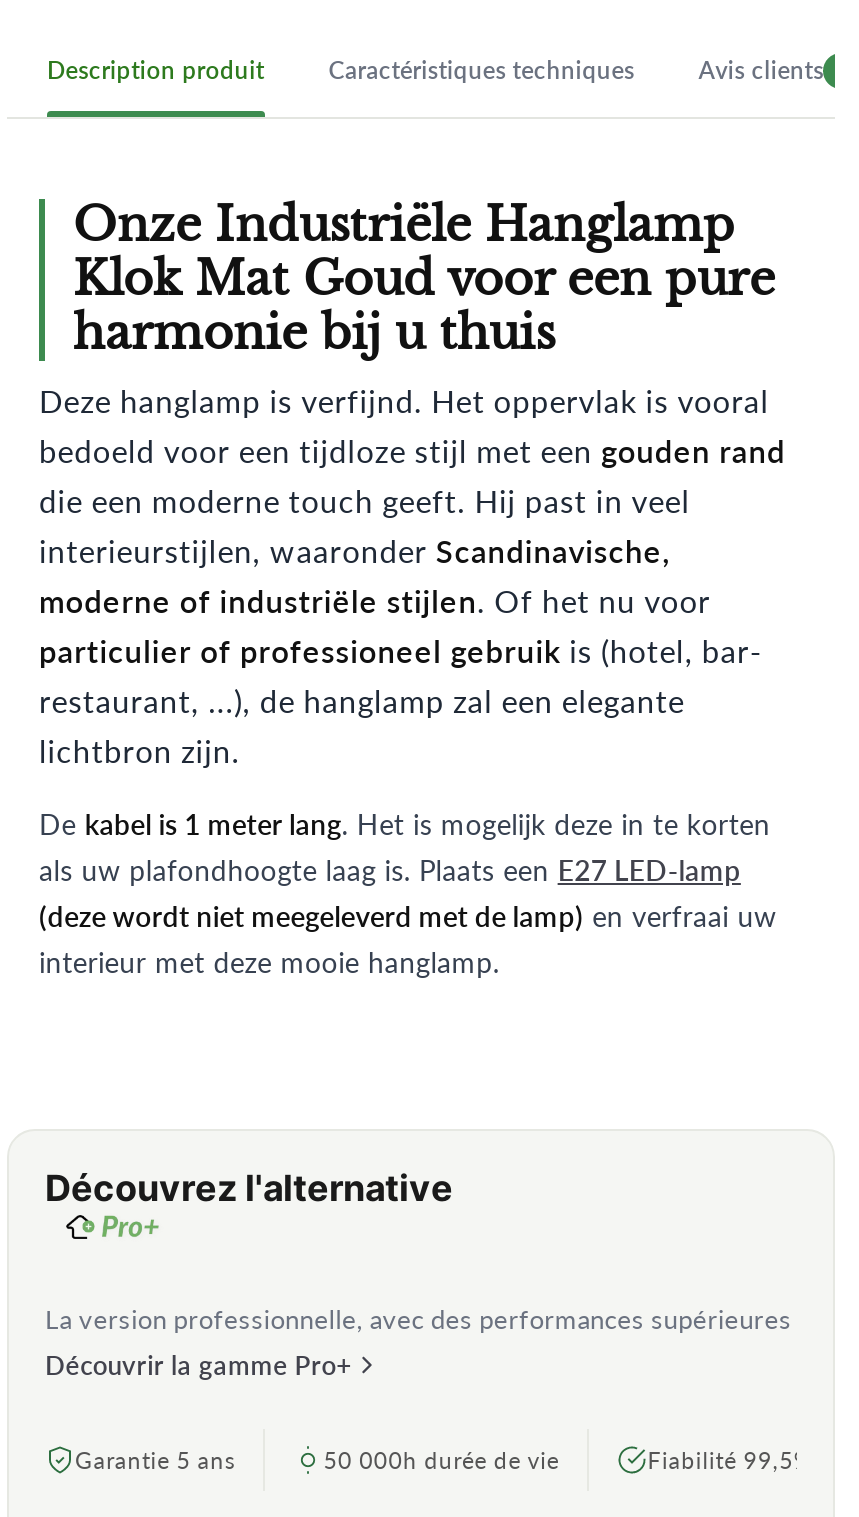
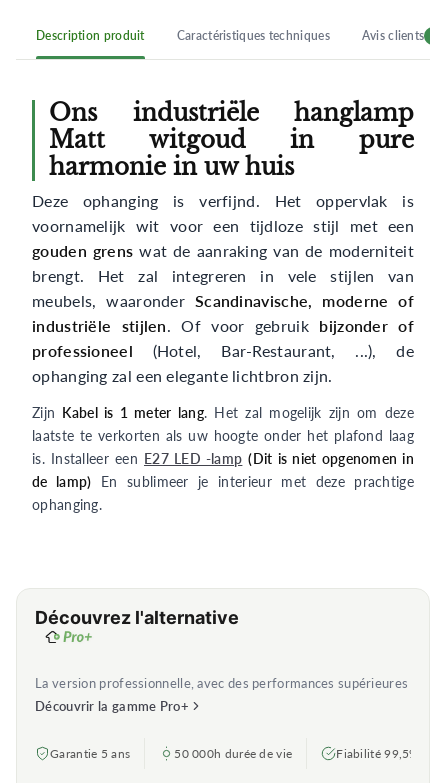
[39,197,786,769] Onze Industriële Hanglamp | Klok Mat Goud voor een pure | harmonie bij u thuis | Deze hanglamp is verfijnd. Het oppervlak is vooral | bedoeld voor een tijdloze stijl met een gouden rand | die een moderne touch geeft. Hij past in veel | interieurstijlen, waaronder Scandinavische, | moderne of industriële stijlen. Of het nu voor | particulier of professioneel gebruik is (hotel, bar- | restaurant, ...), de hanglamp zal een elegante | lichtbron zijn. -> [32,99,414,385] Ons industriële hanglamp | Matt witgoud in pure | harmonie in uw huis | Deze ophanging is verfijnd. Het oppervlak is | voornamelijk wit voor een tijdloze stijl met een | gouden grens wat de aanraking van de moderniteit | brengt. Het zal integreren in vele stijlen van | meubels, waaronder Scandinavische, moderne of | industriële stijlen. Of voor gebruik bijzonder of | professioneel (Hotel, Bar-Restaurant, ...), de | ophanging zal een elegante lichtbron zijn.
[39,807,777,979] De kabel is 1 meter lang. Het is mogelijk deze in te korten | als uw plafondhoogte laag is. Plaats een E27 LED-lamp | (deze wordt niet meegeleverd met de lamp) en verfraai uw | interieur met deze mooie hanglamp. -> [32,404,414,513] Zijn Kabel is 1 meter lang. Het zal mogelijk zijn om deze | laatste te verkorten als uw hoogte onder het plafond laag | is. Installeer een E27 LED -lamp (Dit is niet opgenomen in | de lamp) En sublimeer je interieur met deze prachtige | ophanging.

